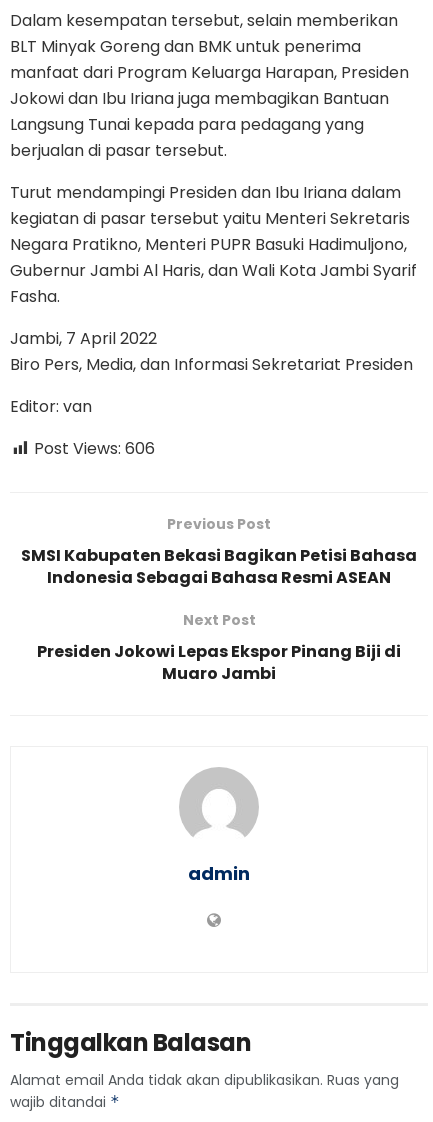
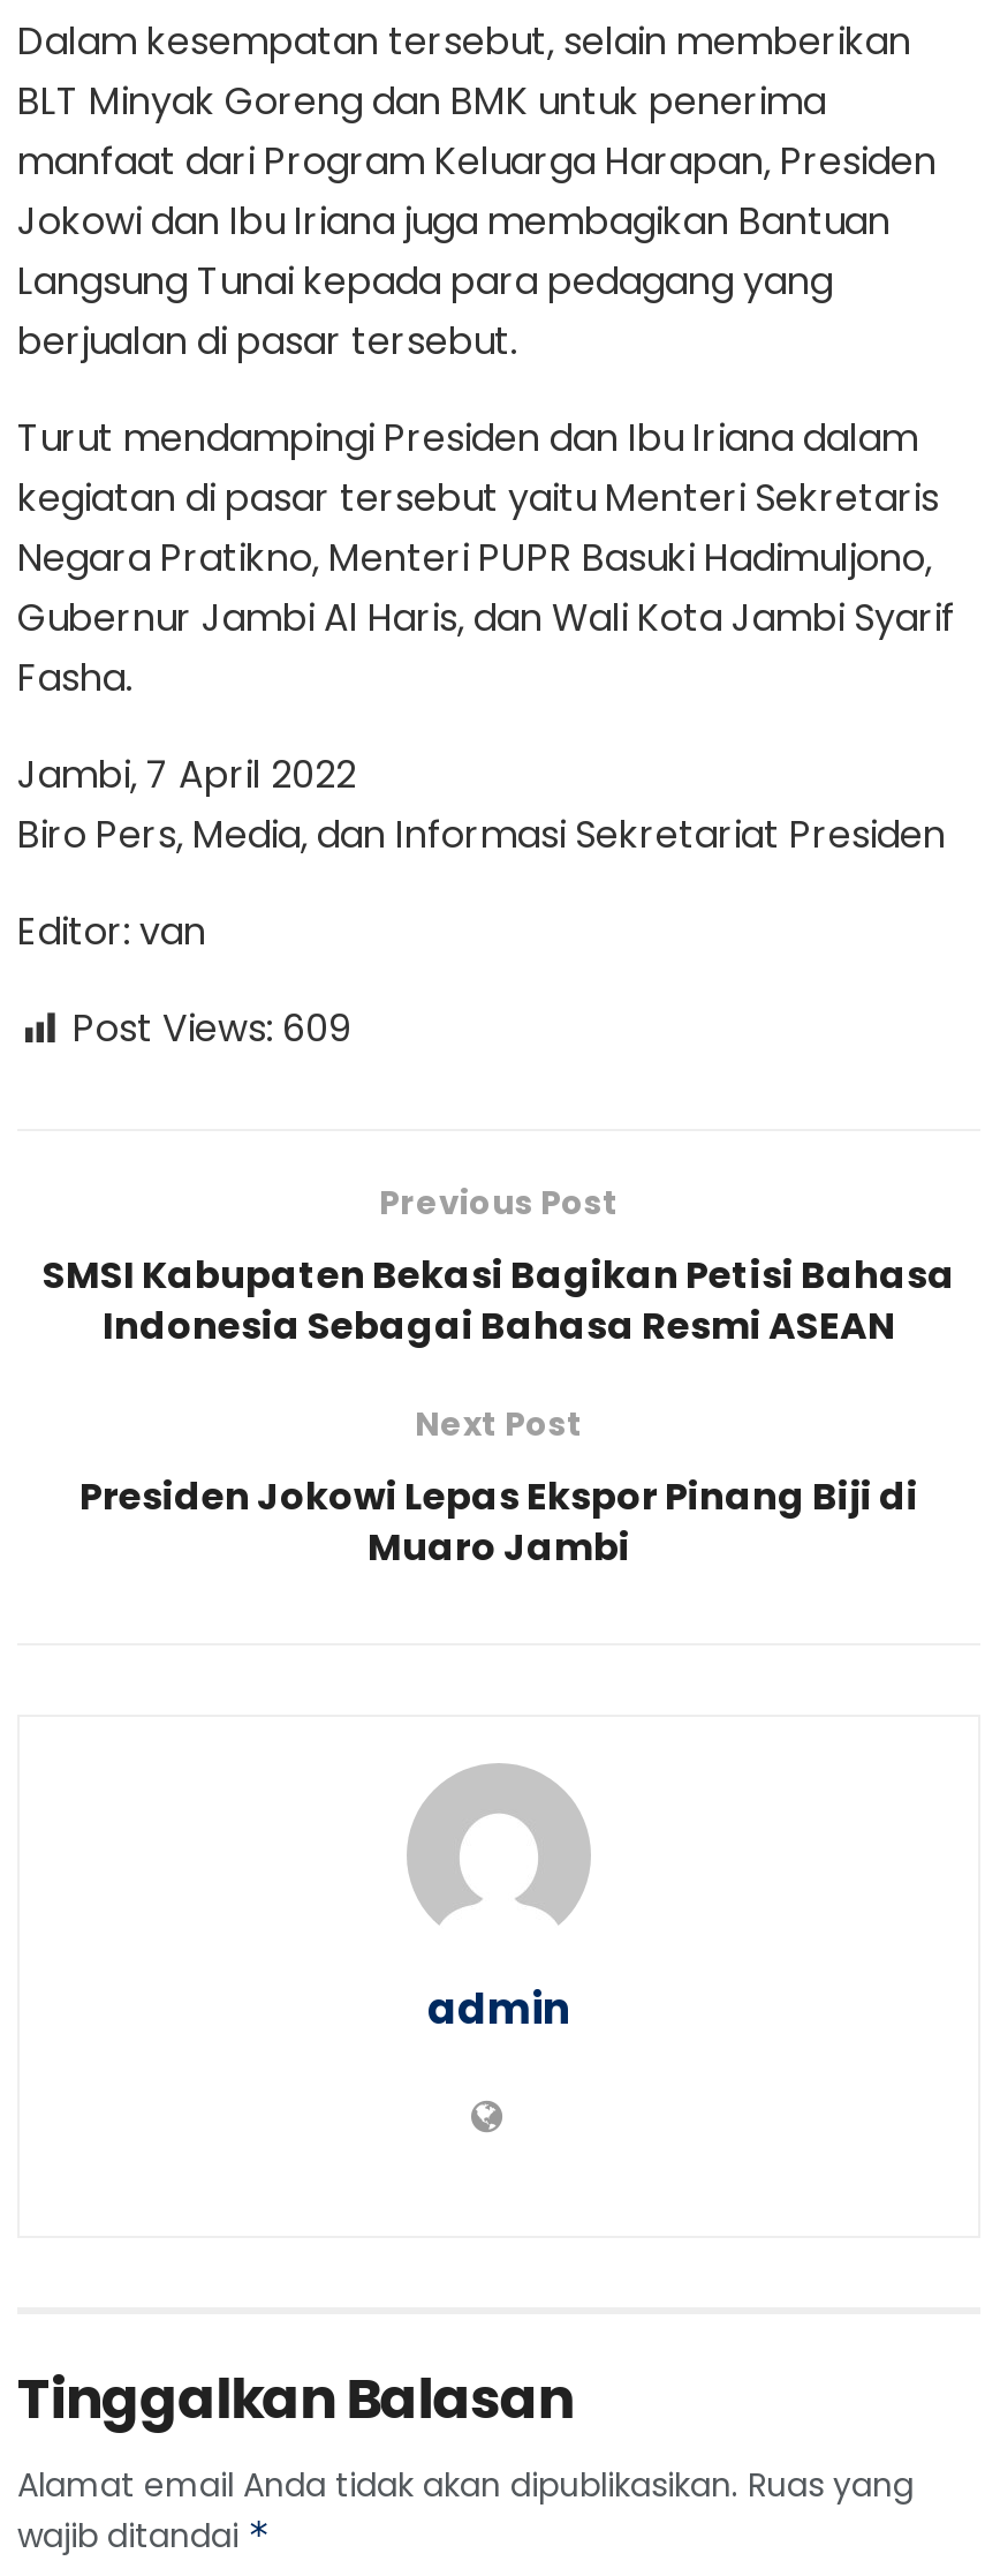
[34,437,155,460] Post Views: 606 -> [73,1002,349,1056] Post Views: 609

